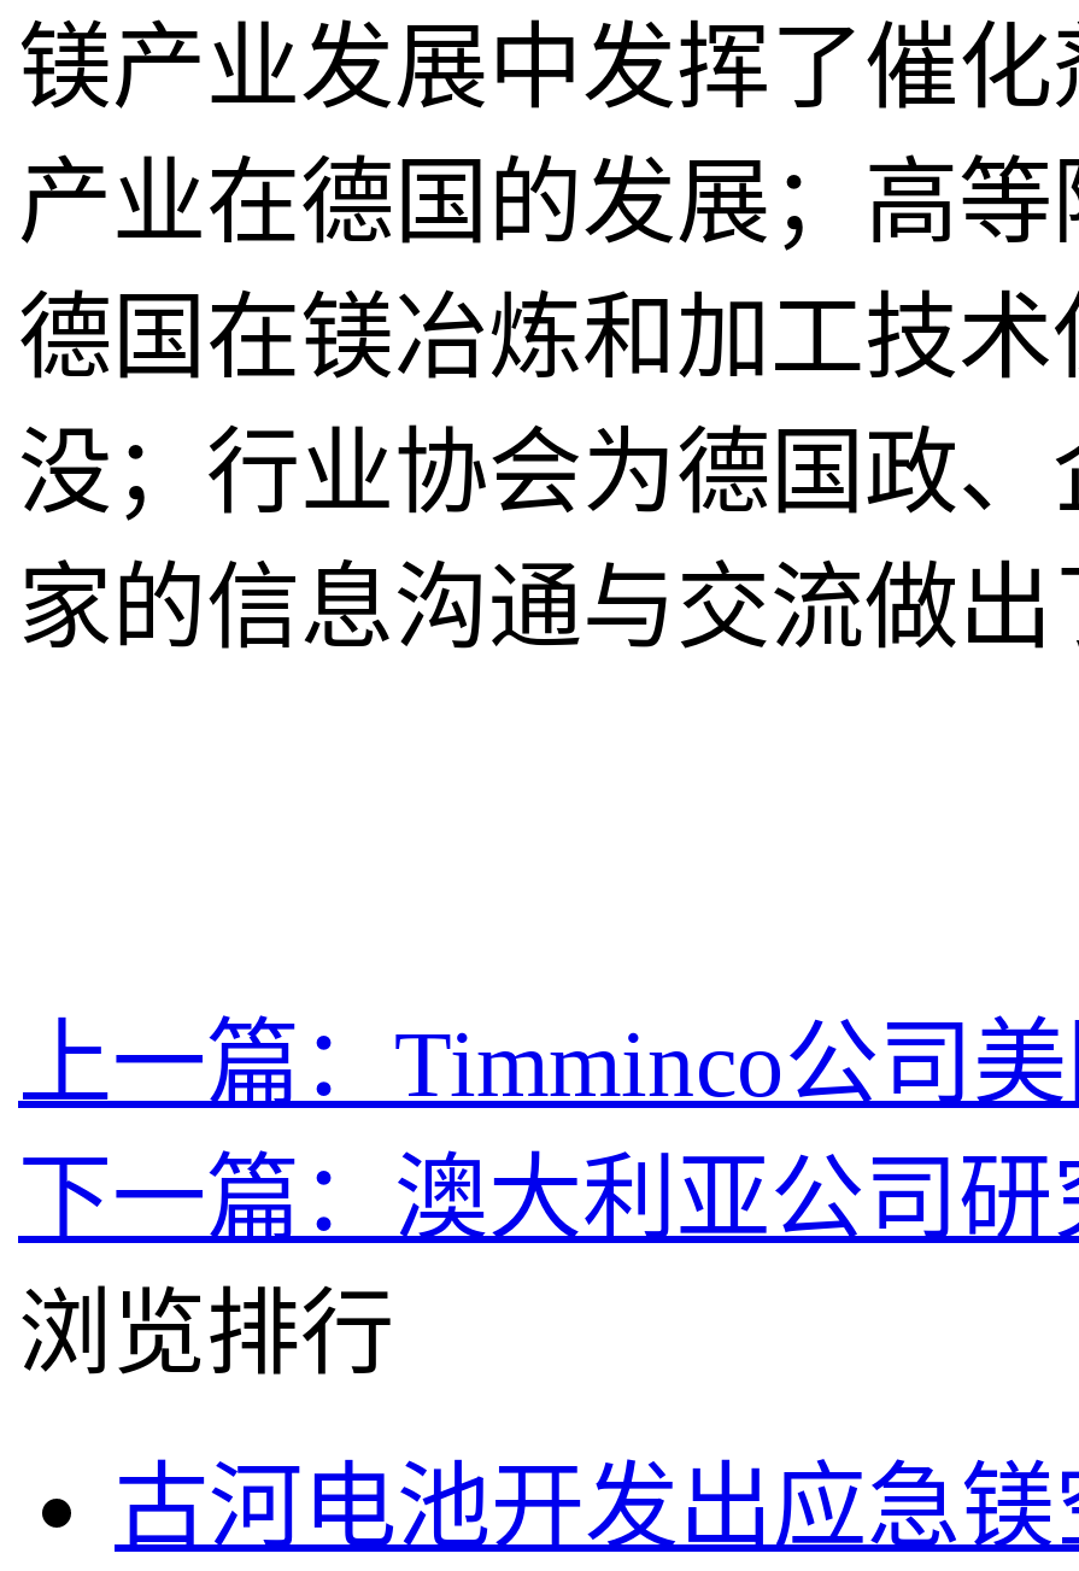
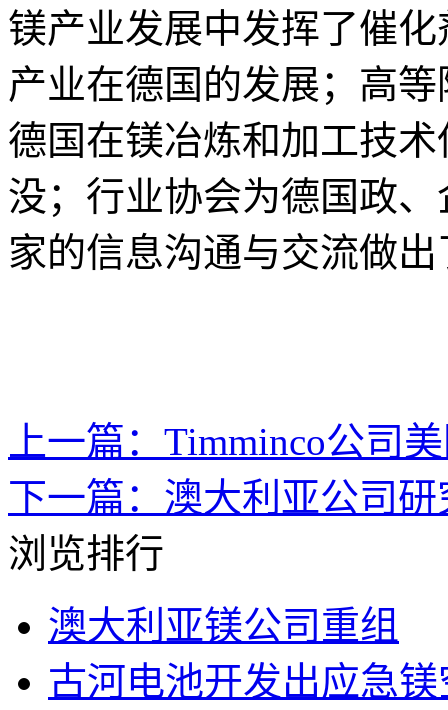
none -> [48,604,399,647] 澳大利亚镁公司重组

